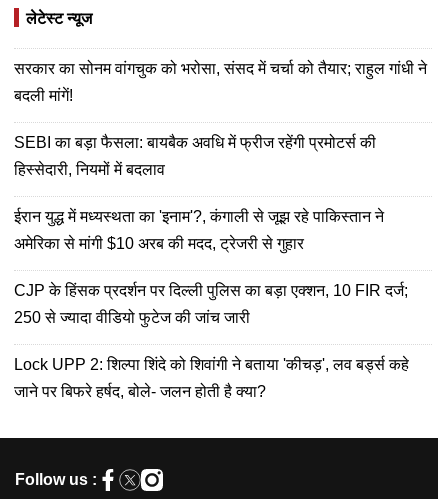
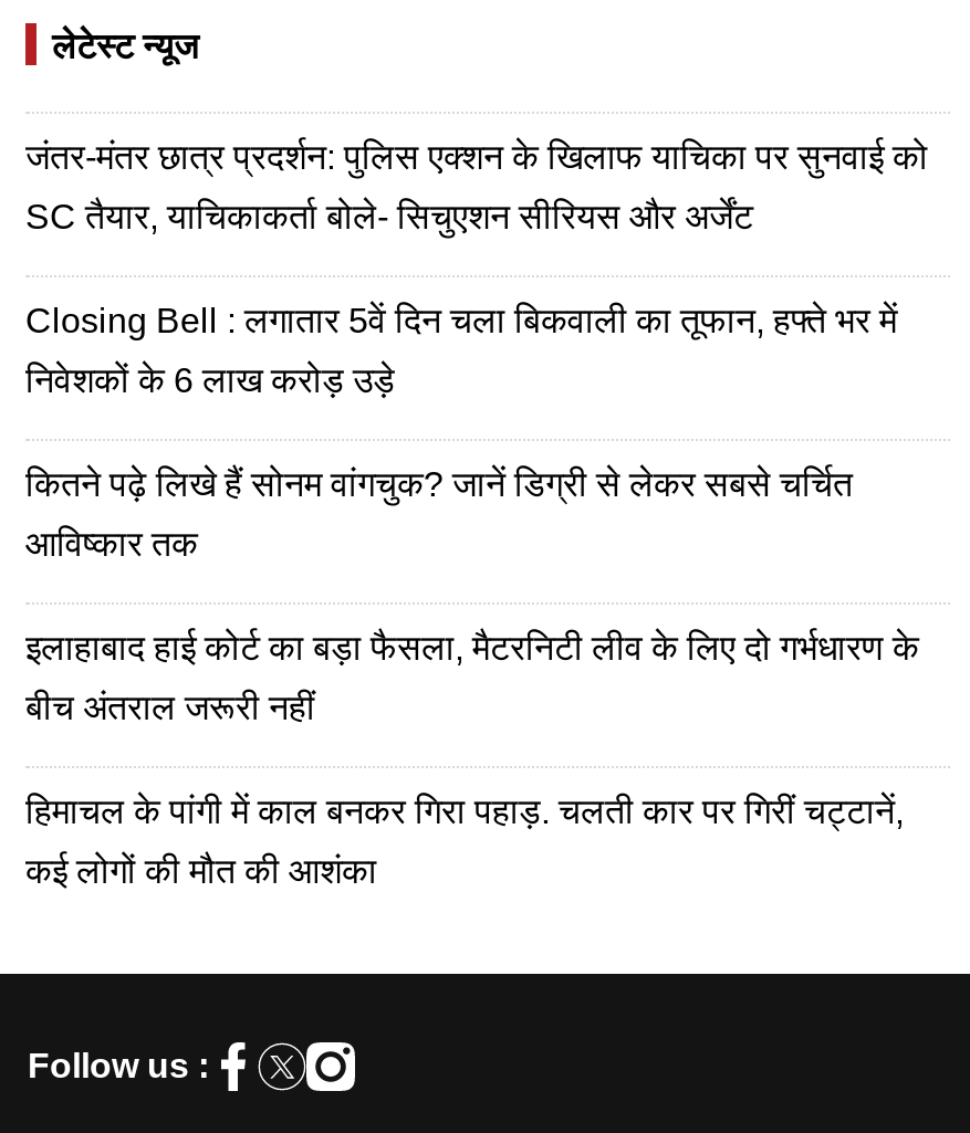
[14,60,427,77] सरकार का सोनम वांगचुक को भरोसा, संसद में चर्चा को तैयार; राहुल गांधी ने -> [25,138,928,176] जंतर-मंतर छात्र प्रदर्शन: पुलिस एक्शन के खिलाफ याचिका पर सुनवाई को
[14,87,73,104] बदली मांगें! -> [25,198,753,236] SC तैयार, याचिकाकर्ता बोले- सिचुएशन सीरियस और अर्जेंट
[14,134,376,151] SEBI का बड़ा फैसला: बायबैक अवधि में फ्रीज रहेंगी प्रमोटर्स की -> [25,302,897,340] Closing Bell : लगातार 5वें दिन चला बिकवाली का तूफान, हफ्ते भर में
[14,161,165,178] हिस्सेदारी, नियमों में बदलाव -> [25,362,395,399] निवेशकों के 6 लाख करोड़ उड़े
[14,208,384,225] ईरान युद्ध में मध्यस्थता का 'इनाम'?, कंगाली से जूझ रहे पाकिस्तान ने -> [25,466,853,503] कितने पढ़े लिखे हैं सोनम वांगचुक? जानें डिग्री से लेकर सबसे चर्चित
[14,235,304,252] अमेरिका से मांगी $10 अरब की मदद, ट्रेजरी से गुहार -> [25,525,198,563] आविष्कार तक
[14,282,408,299] CJP के हिंसक प्रदर्शन पर दिल्ली पुलिस का बड़ा एक्शन, 10 FIR दर्ज; -> [25,629,919,667] इलाहाबाद हाई कोर्ट का बड़ा फैसला, मैटरनिटी लीव के लिए दो गर्भधारण के
[14,309,250,326] 250 से ज्यादा वीडियो फुटेज की जांच जारी -> [25,689,315,726] बीच अंतराल जरूरी नहीं
[14,356,409,373] Lock UPP 2: शिल्पा शिंदे को शिवांगी ने बताया 'कीचड़', लव बर्ड्स कहे -> [25,793,904,830] हिमाचल के पांगी में काल बनकर गिरा पहाड़. चलती कार पर गिरीं चट्टानें,
[14,383,266,400] जाने पर बिफरे हर्षद, बोले- जलन होती है क्या? -> [25,852,377,890] कई लोगों की मौत की आशंका

